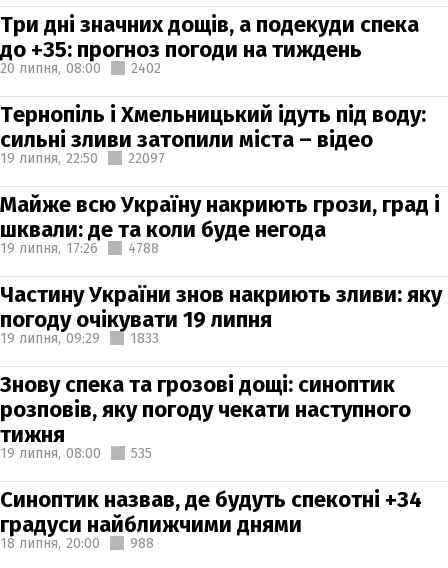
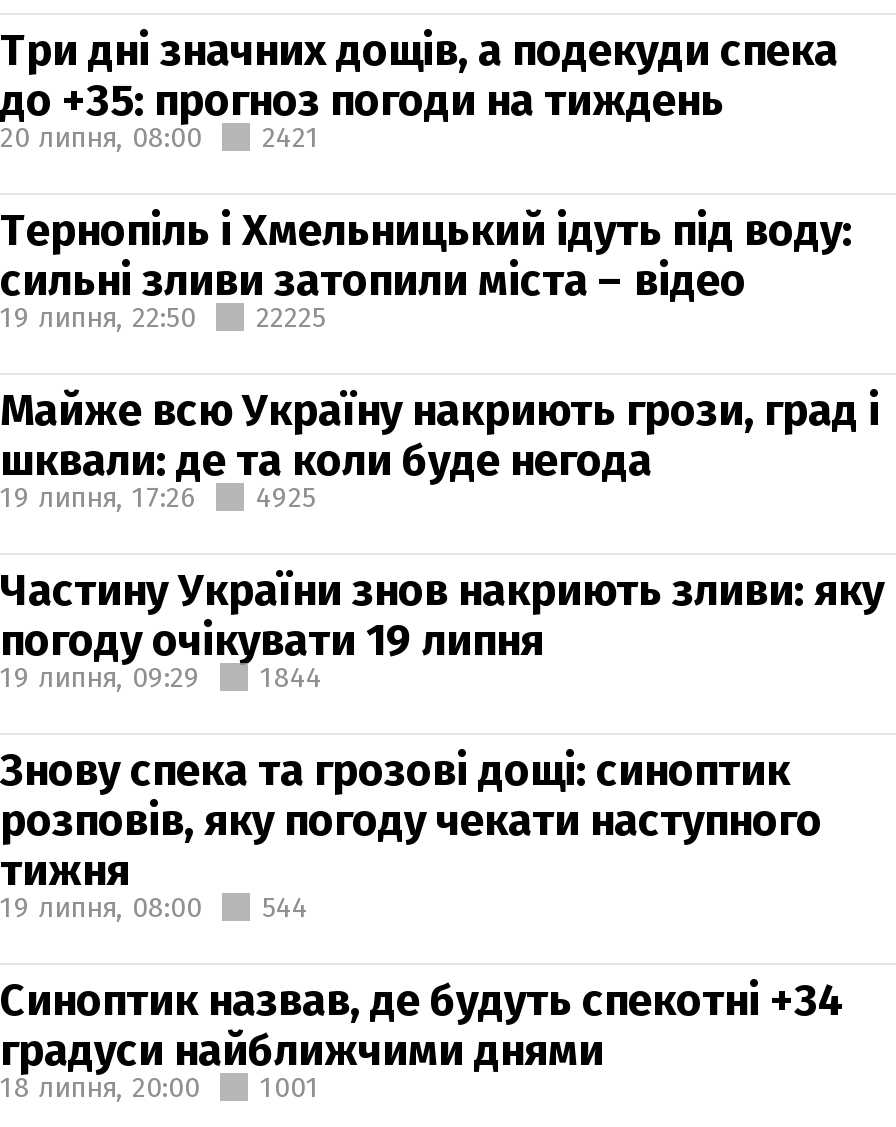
[0,59,161,76] 20 липня, 08:00 2402 -> [0,120,320,154] 20 липня, 08:00 2421
[0,149,165,166] 19 липня, 22:50 22097 -> [0,300,326,334] 19 липня, 22:50 22225
[0,239,159,256] 19 липня, 17:26 4788 -> [0,480,316,514] 19 липня, 17:26 4925
[0,329,159,346] 19 липня, 09:29 1833 -> [0,660,322,694] 19 липня, 09:29 1844
[0,444,152,461] 19 липня, 08:00 535 -> [0,890,308,924] 19 липня, 08:00 544
[0,534,154,551] 18 липня, 20:00 988 -> [0,1070,320,1104] 18 липня, 20:00 1001

